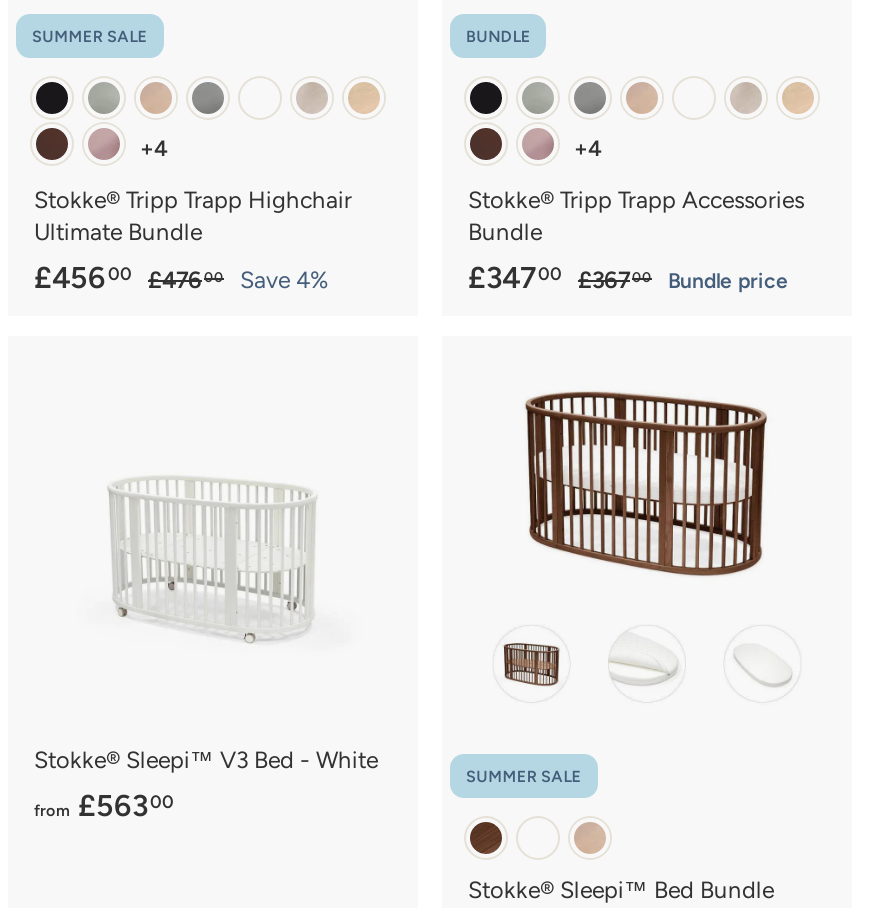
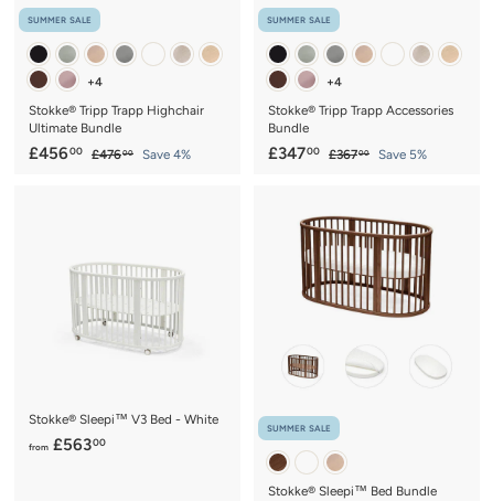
[466,26,531,46] BUNDLE -> [267,14,331,25] SUMMER SALE
[668,268,788,294] Bundle price -> [378,147,427,162] Save 5%

